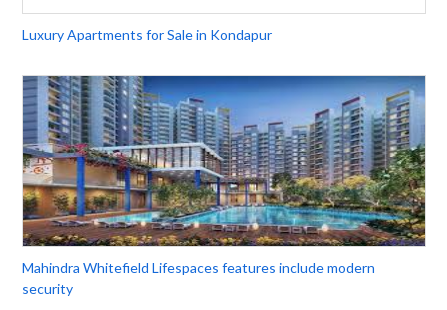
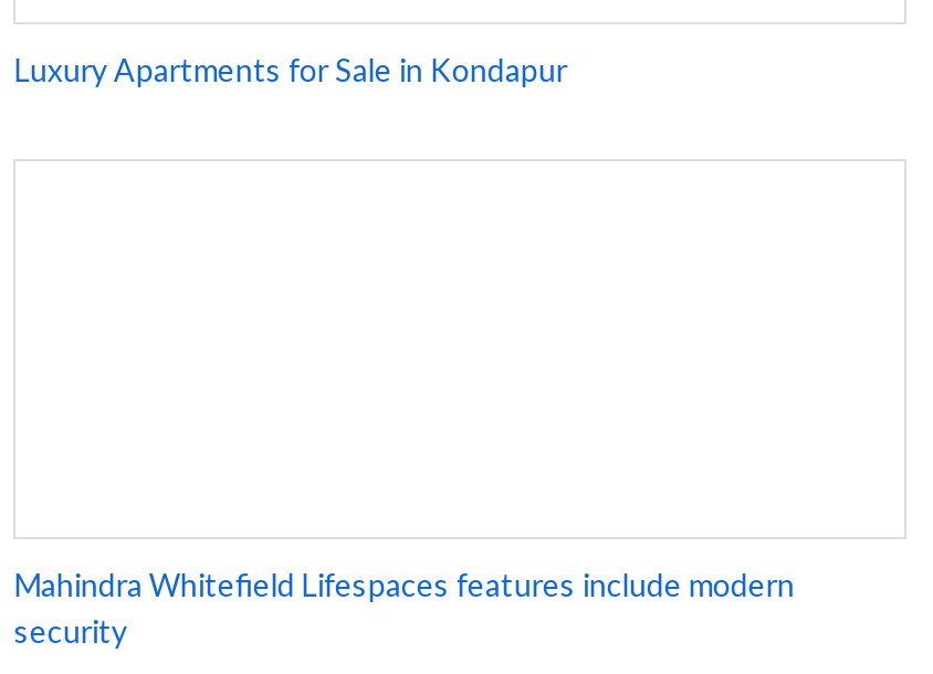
[22,75,426,247] [image] -> none

